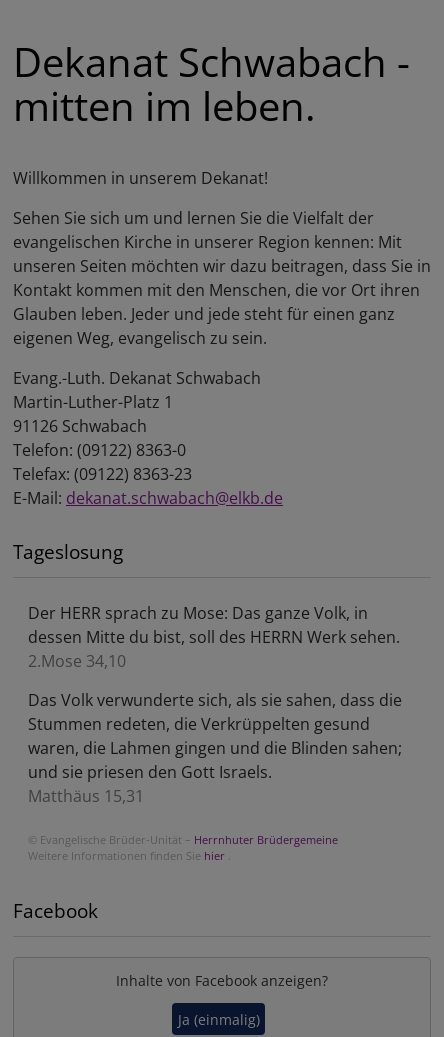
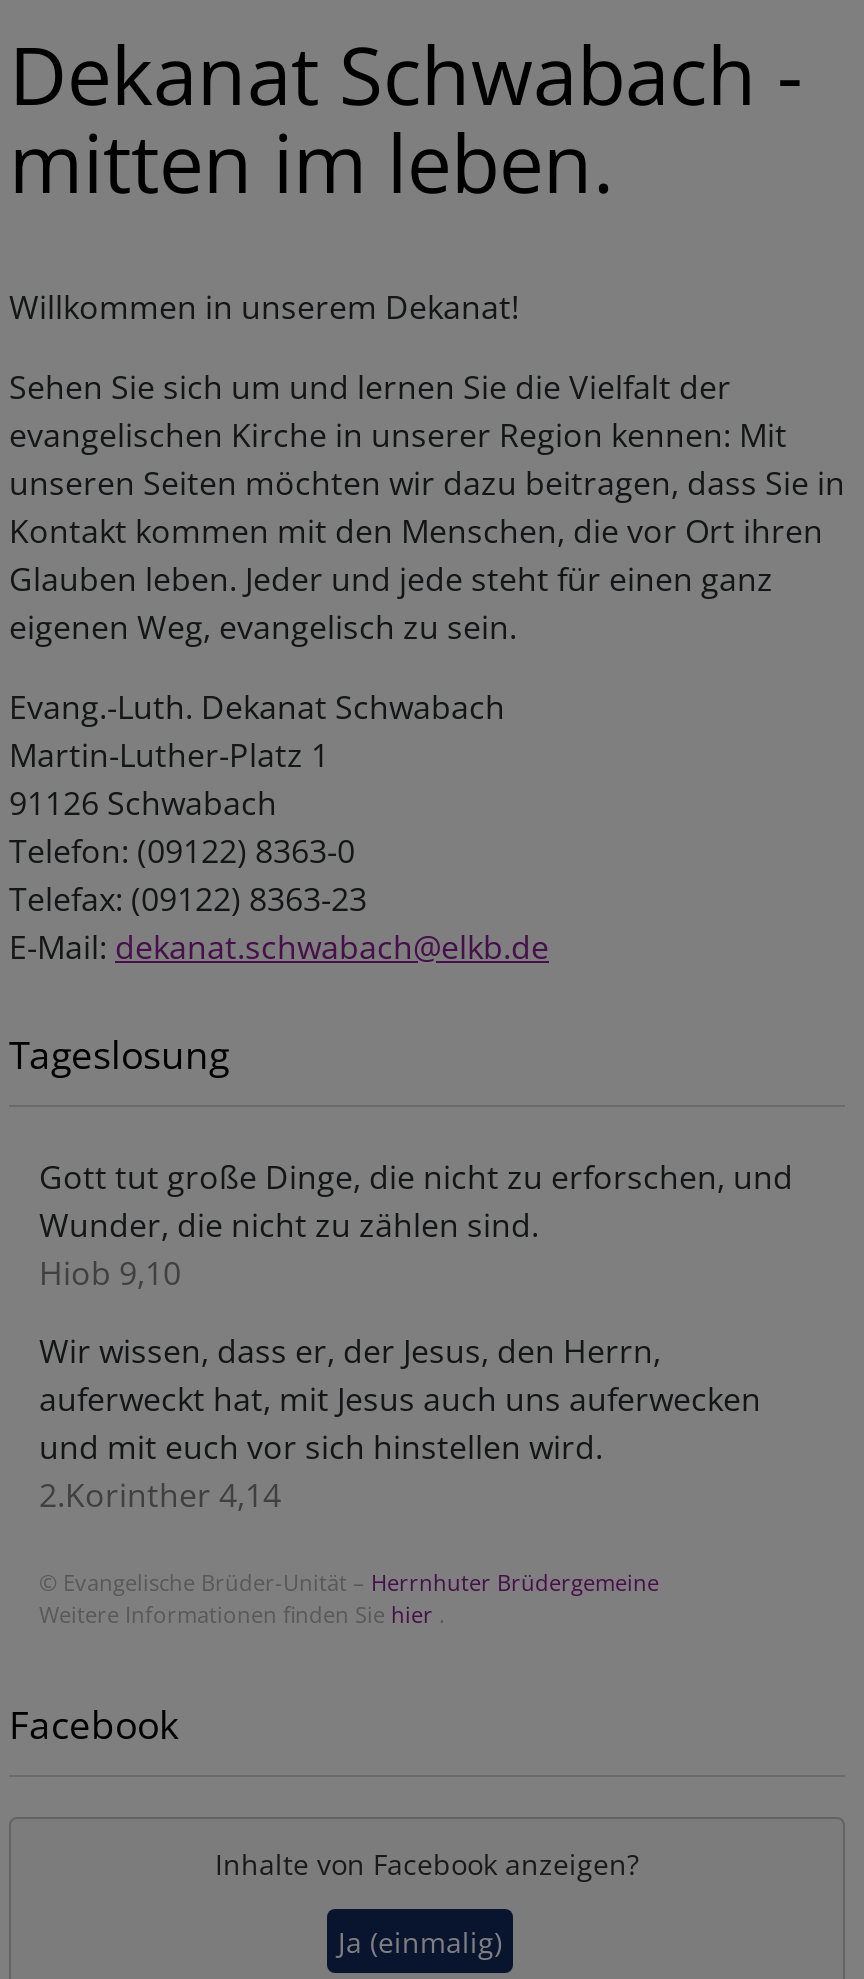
[28,602,400,672] Der HERR sprach zu Mose: Das ganze Volk, in | dessen Mitte du bist, soll des HERRN Werk sehen. | 2.Mose 34,10 -> [39,1155,793,1295] Gott tut große Dinge, die nicht zu erforschen, und | Wunder, die nicht zu zählen sind. | Hiob 9,10
[28,689,402,807] Das Volk verwunderte sich, als sie sahen, dass die | Stummen redeten, die Verkrüppelten gesund | waren, die Lahmen gingen und die Blinden sahen; | und sie priesen den Gott Israels. | Matthäus 15,31 -> [39,1329,761,1517] Wir wissen, dass er, der Jesus, den Herrn, | auferweckt hat, mit Jesus auch uns auferwecken | und mit euch vor sich hinstellen wird. | 2.Korinther 4,14

